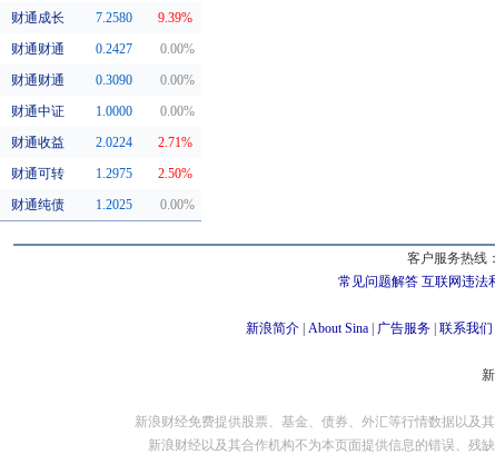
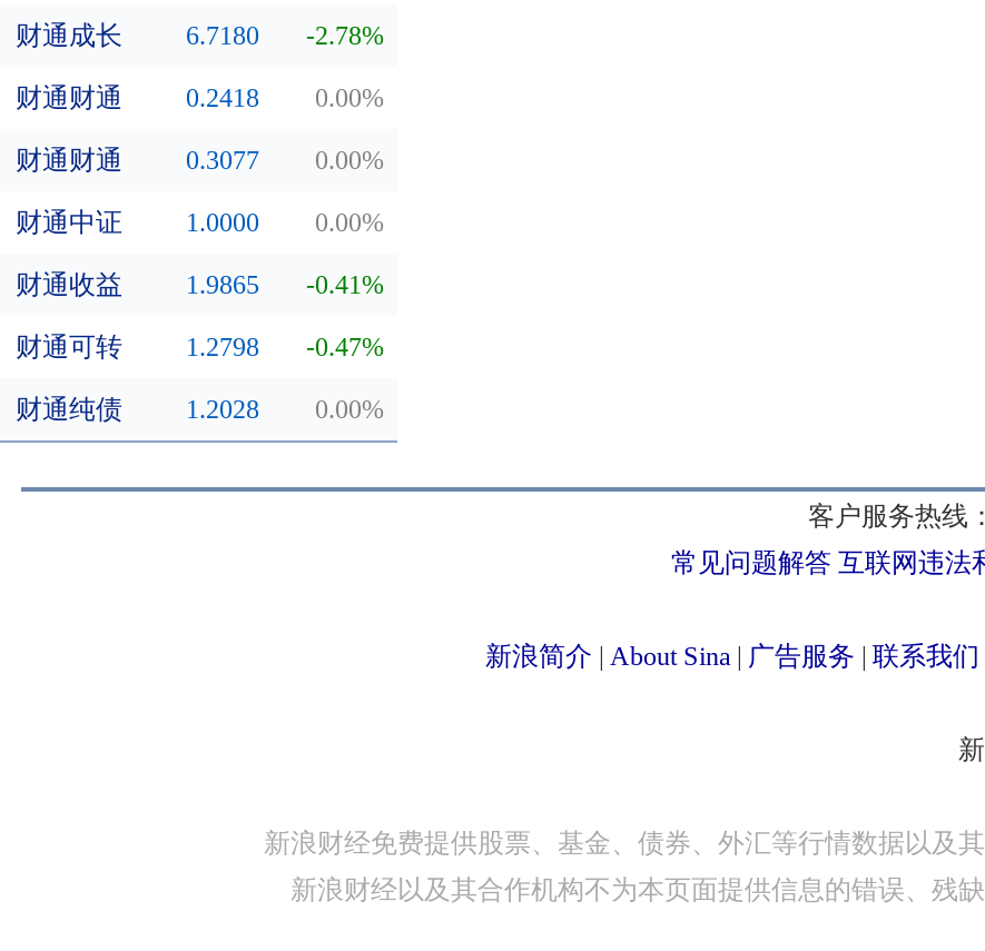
[96,10,132,26] 7.2580 -> [186,20,259,51] 6.7180
[158,10,192,26] 9.39% -> [306,20,384,51] -2.78%
[96,41,195,57] 0.2427 0.00% -> [186,82,384,113] 0.2418 0.00%
[96,72,195,88] 0.3090 0.00% -> [186,145,384,176] 0.3077 0.00%
[96,135,132,150] 2.0224 -> [186,269,259,300] 1.9865
[158,135,192,150] 2.71% -> [306,269,384,300] -0.41%
[96,166,132,181] 1.2975 -> [186,331,259,363] 1.2798
[158,166,192,181] 2.50% -> [306,331,384,363] -0.47%
[96,197,195,213] 1.2025 0.00% -> [186,394,384,425] 1.2028 0.00%

